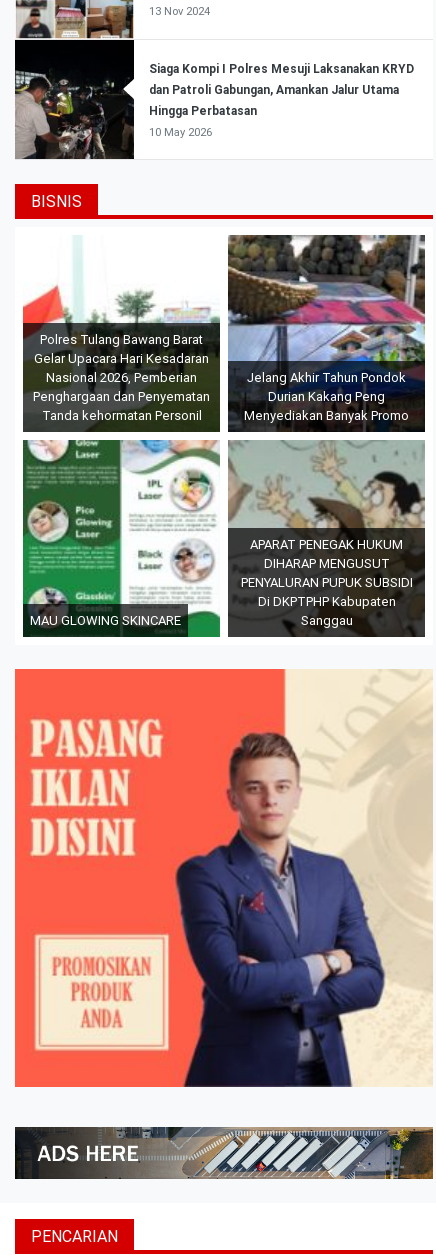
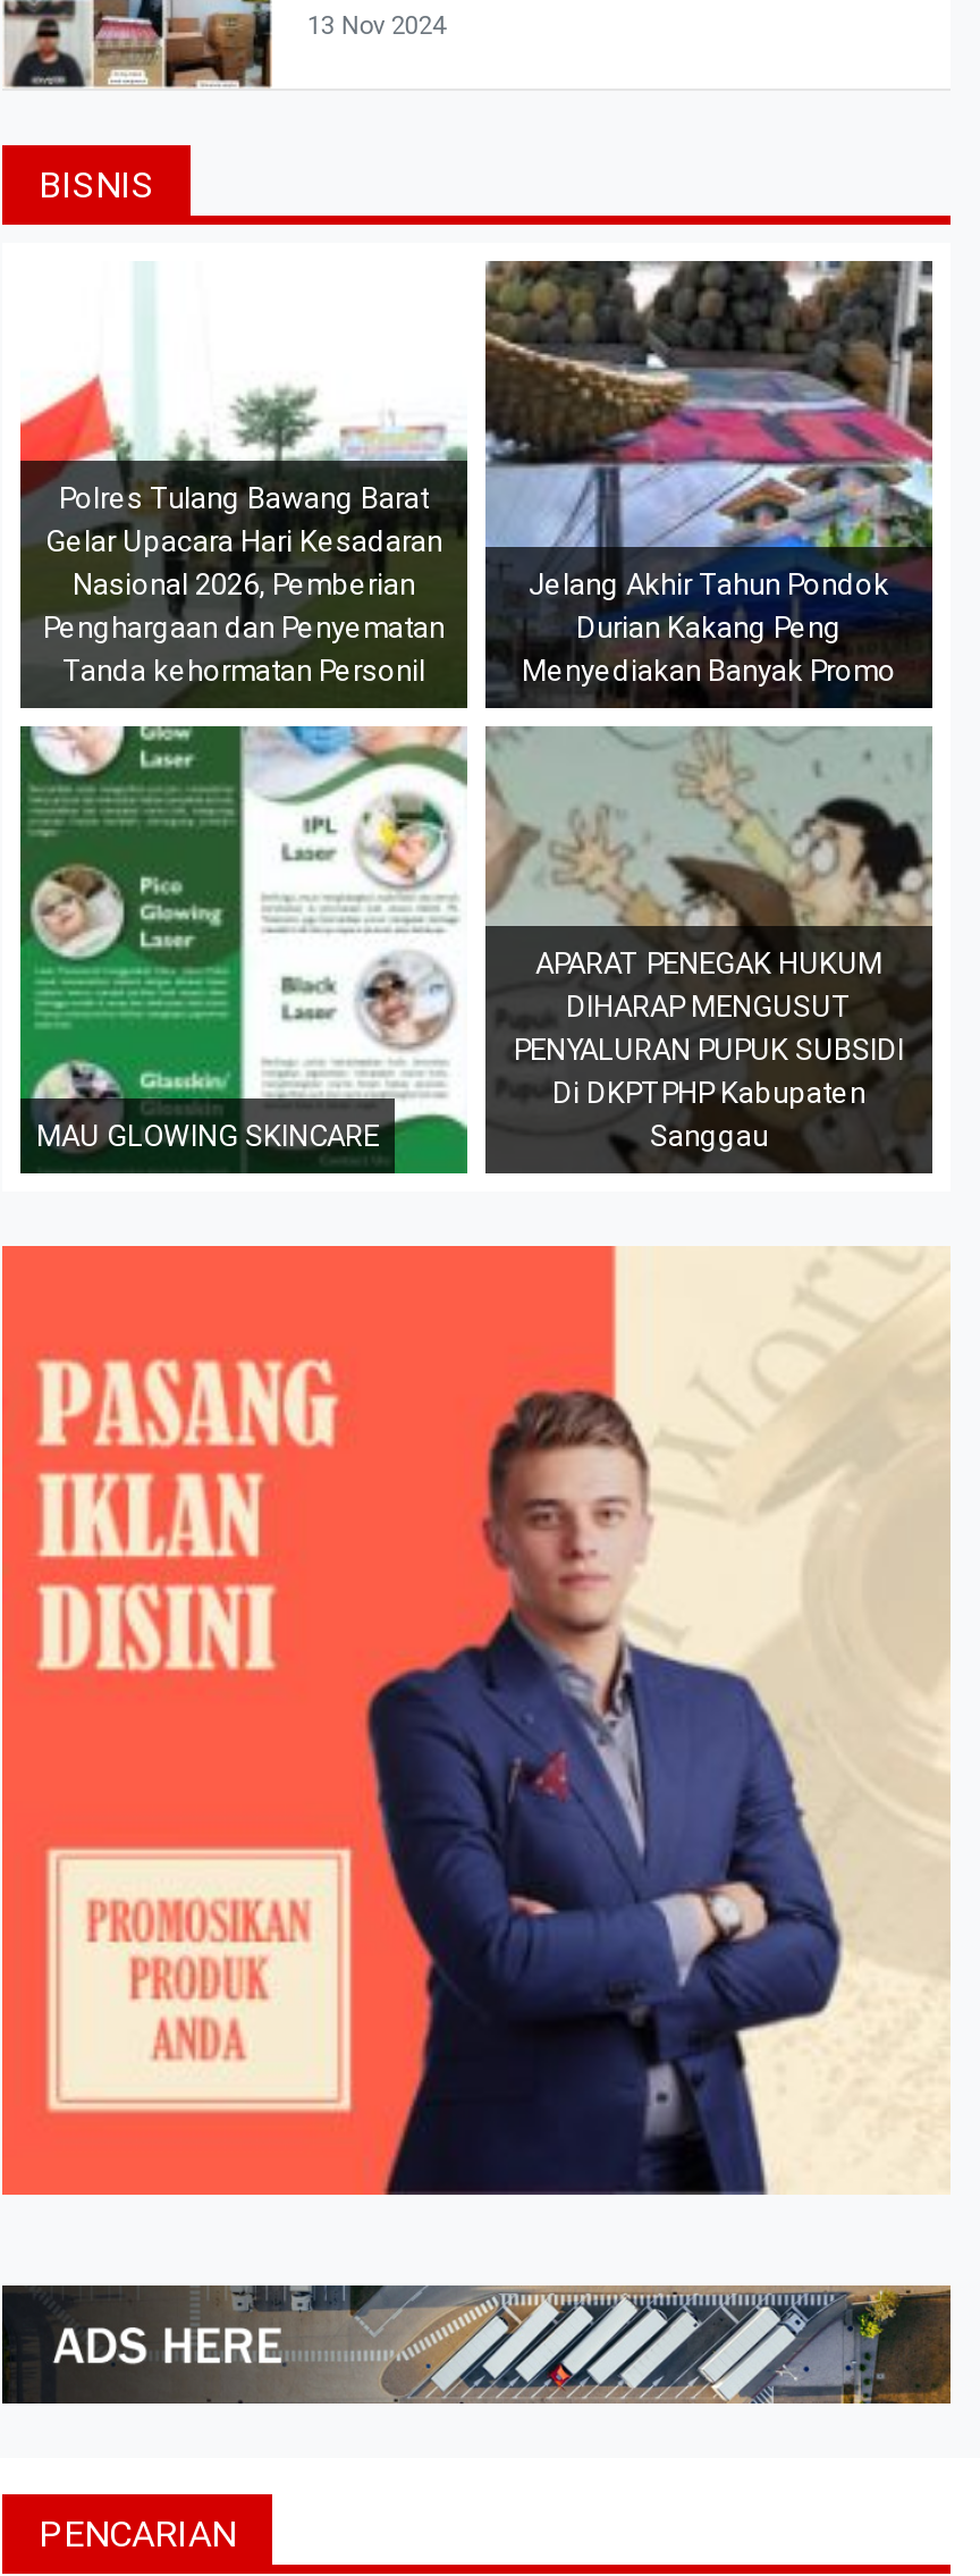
[15,39,414,160] [image] | Siaga Kompi I Polres Mesuji Laksanakan KRYD | dan Patroli Gabungan, Amankan Jalur Utama | Hingga Perbatasan | 10 May 2026 -> none

